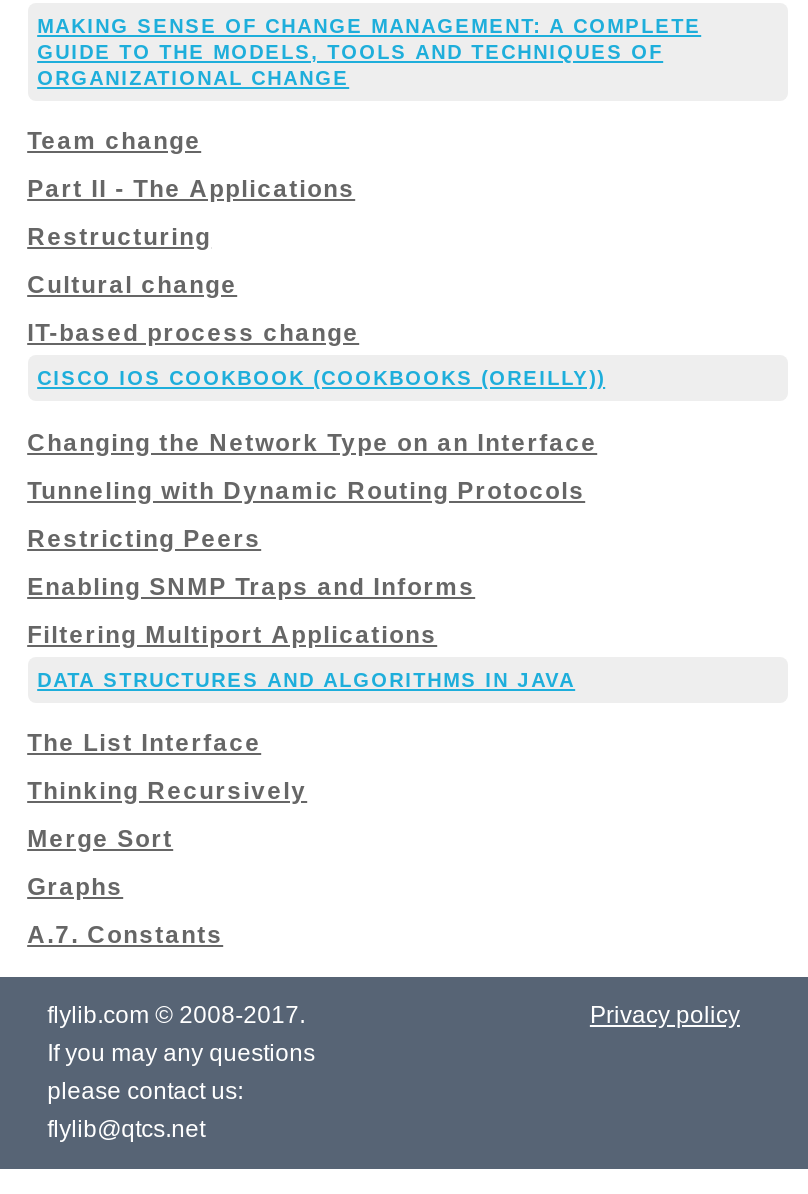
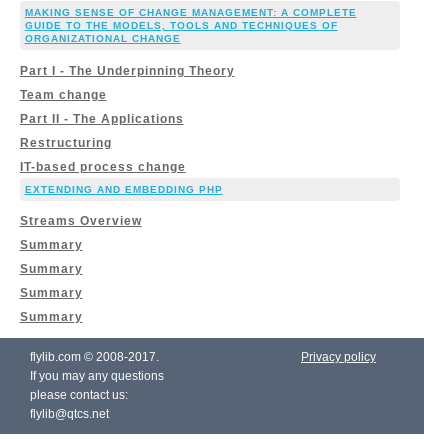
none -> [20,64,235,78] Part I - The Underpinning Theory
moved [27,128,355,252] -> [20,88,184,150]: Team change | Part II - The Applications | Restructuring
[27,272,237,300] Cultural change -> none
[27,368,605,950] CISCO IOS COOKBOOK (COOKBOOKS (OREILLY)) | Changing the Network Type on an Interface | Tunneling with Dynamic Routing Protocols | Restricting Peers | Enabling SNMP Traps and Informs | Filtering Multiport Applications | DATA STRUCTURES AND ALGORITHMS IN JAVA | The List Interface | Thinking Recursively | Merge Sort | Graphs | A.7. Constants -> [20,184,223,324] EXTENDING AND EMBEDDING PHP | Streams Overview | Summary | Summary | Summary | Summary

